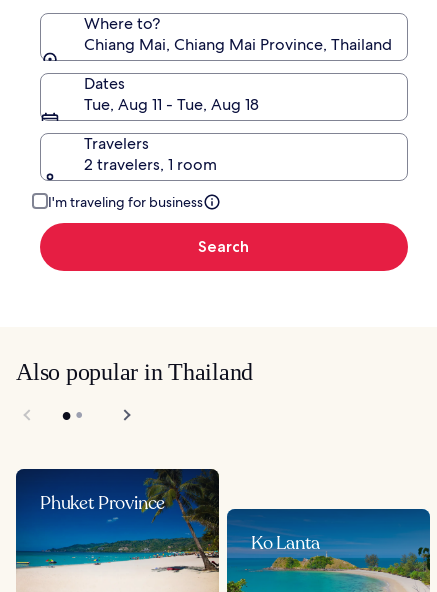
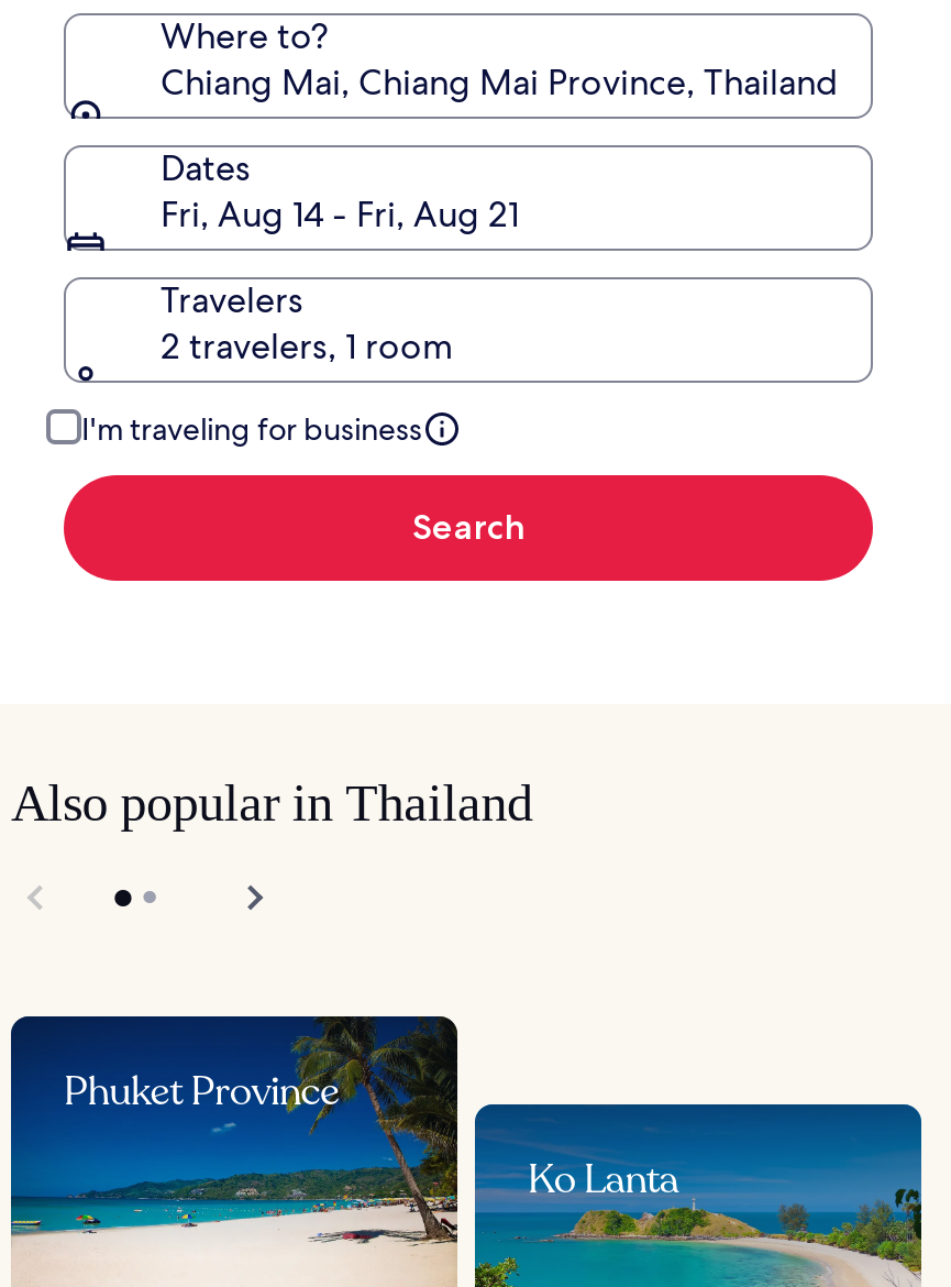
[84,94,259,115] Tue, Aug 11 - Tue, Aug 18 -> [161,191,519,237] Fri, Aug 14 - Fri, Aug 21

